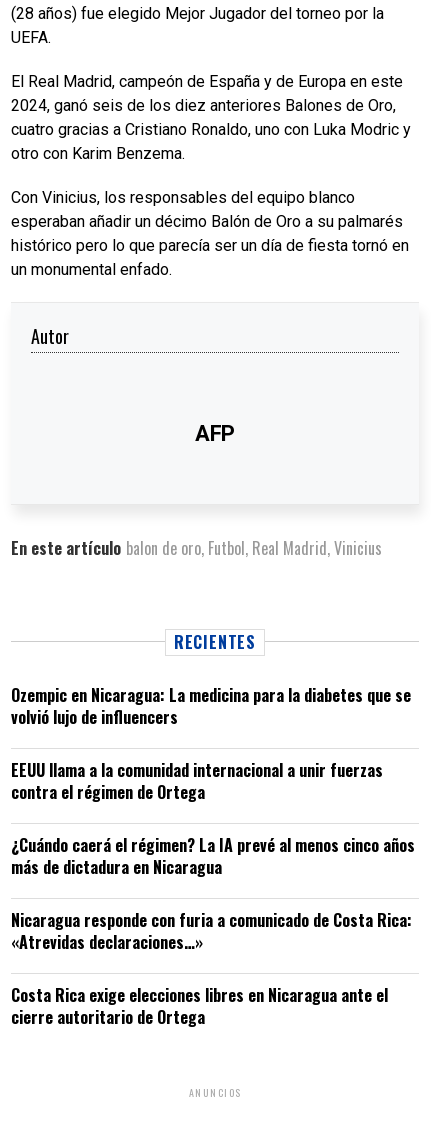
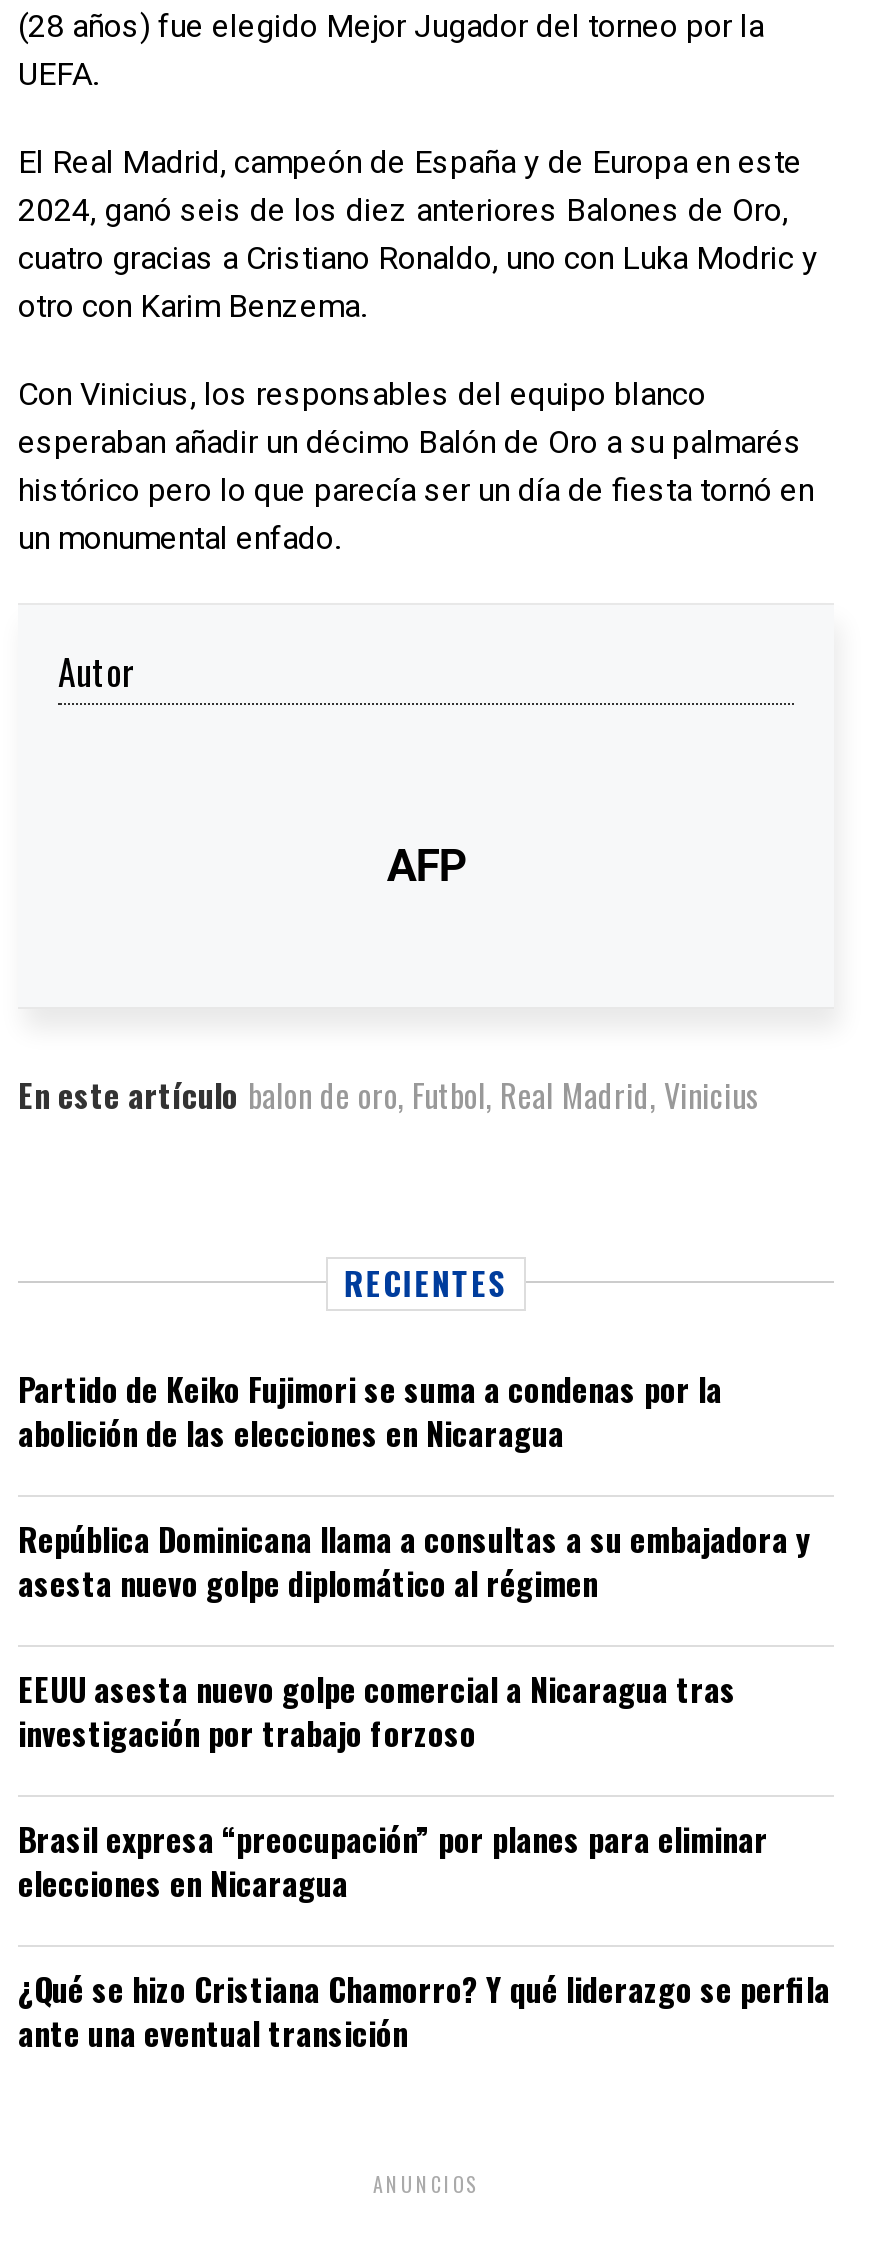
[11,683,411,729] Ozempic en Nicaragua: La medicina para la diabetes que se | volvió lujo de influencers -> [18,1365,722,1457] Partido de Keiko Fujimori se suma a condenas por la | abolición de las elecciones en Nicaragua
[11,758,383,804] EEUU llama a la comunidad internacional a unir fuerzas | contra el régimen de Ortega -> [18,1515,810,1607] República Dominicana llama a consultas a su embajadora y | asesta nuevo golpe diplomático al régimen
[11,833,415,879] ¿Cuándo caerá el régimen? La IA prevé al menos cinco años | más de dictadura en Nicaragua -> [18,1665,736,1757] EEUU asesta nuevo golpe comercial a Nicaragua tras | investigación por trabajo forzoso
[11,908,412,954] Nicaragua responde con furia a comunicado de Costa Rica: | «Atrevidas declaraciones…» -> [18,1815,768,1907] Brasil expresa “preocupación” por planes para eliminar | elecciones en Nicaragua
[11,983,388,1029] Costa Rica exige elecciones libres en Nicaragua ante el | cierre autoritario de Ortega -> [18,1965,830,2057] ¿Qué se hizo Cristiana Chamorro? Y qué liderazgo se perfila | ante una eventual transición

